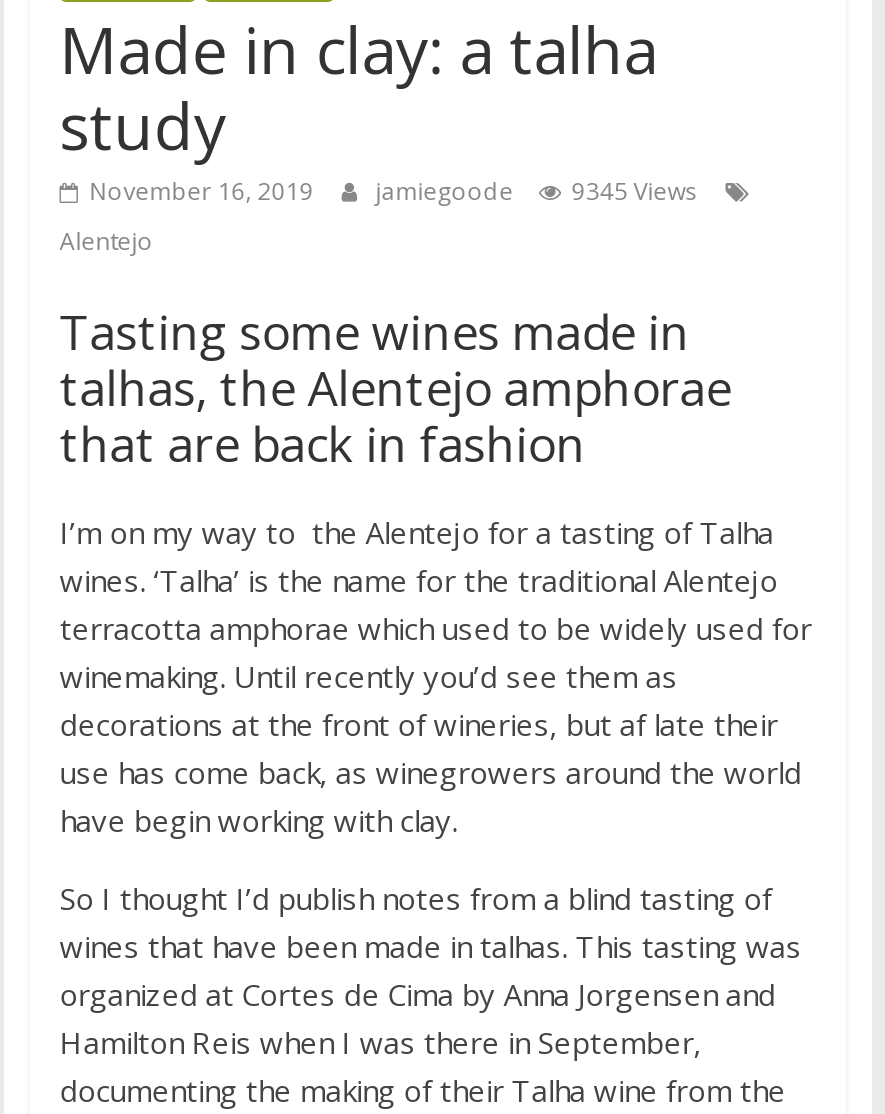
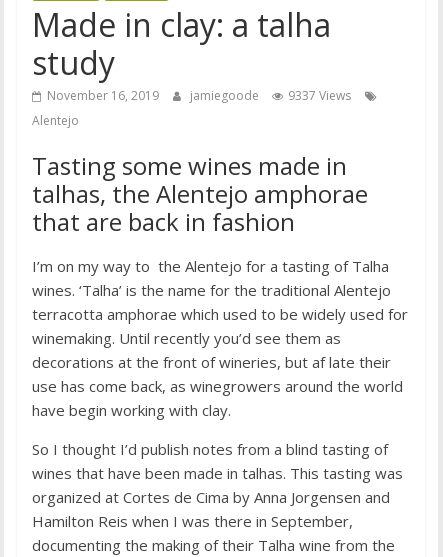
[90,173,698,207] November 16, 2019 jamiegoode 9345 Views -> [47,87,351,104] November 16, 2019 jamiegoode 9337 Views

